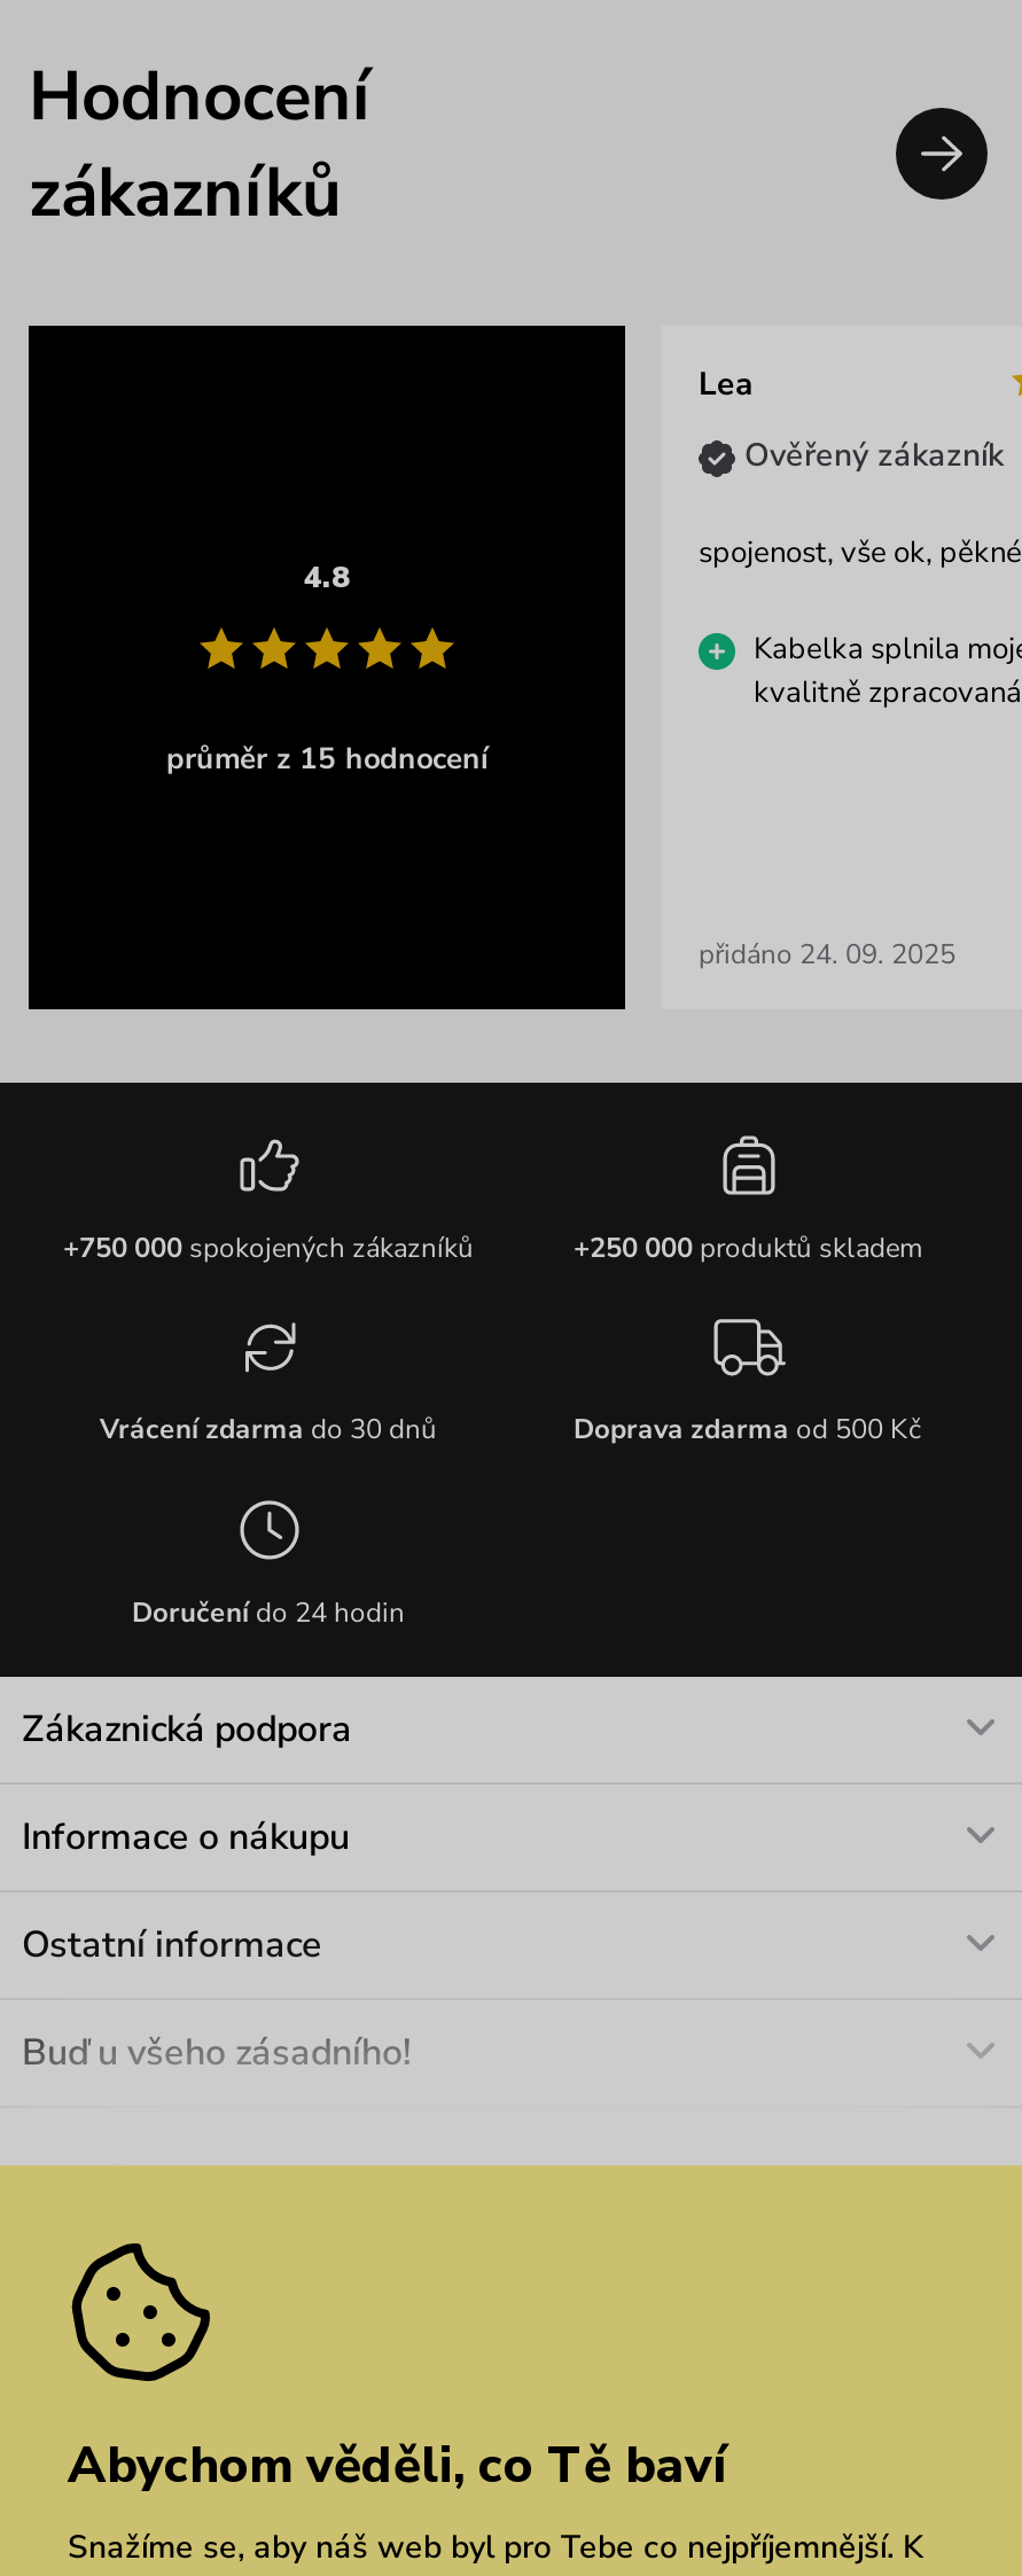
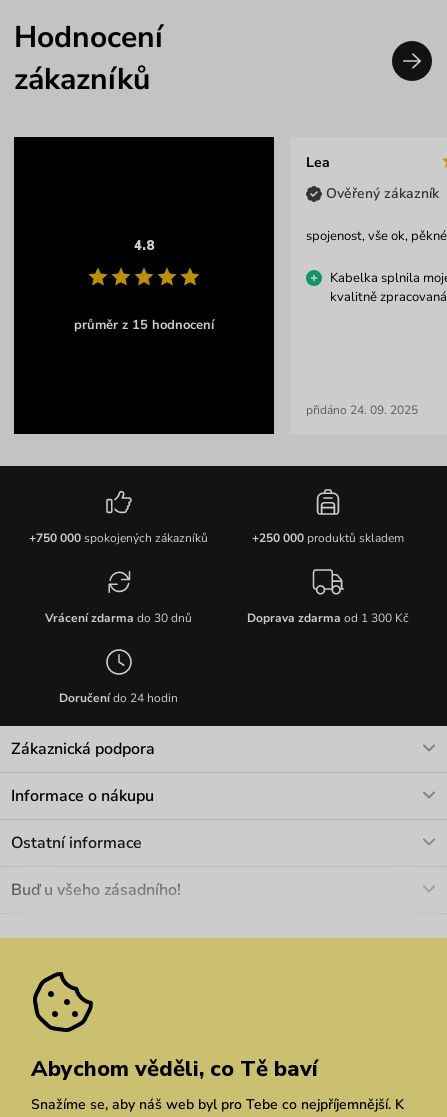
[574,1411,922,1448] Doprava zdarma od 500 Kč -> [246,610,408,626] Doprava zdarma od 1 300 Kč

